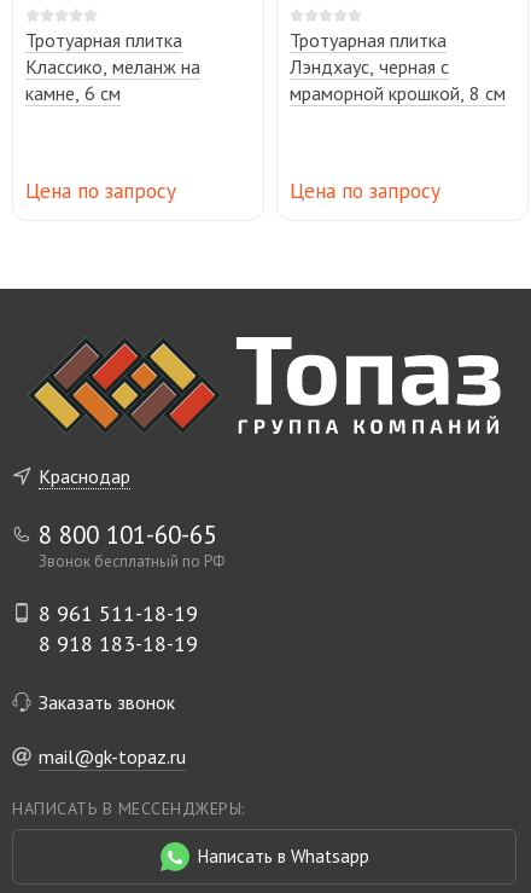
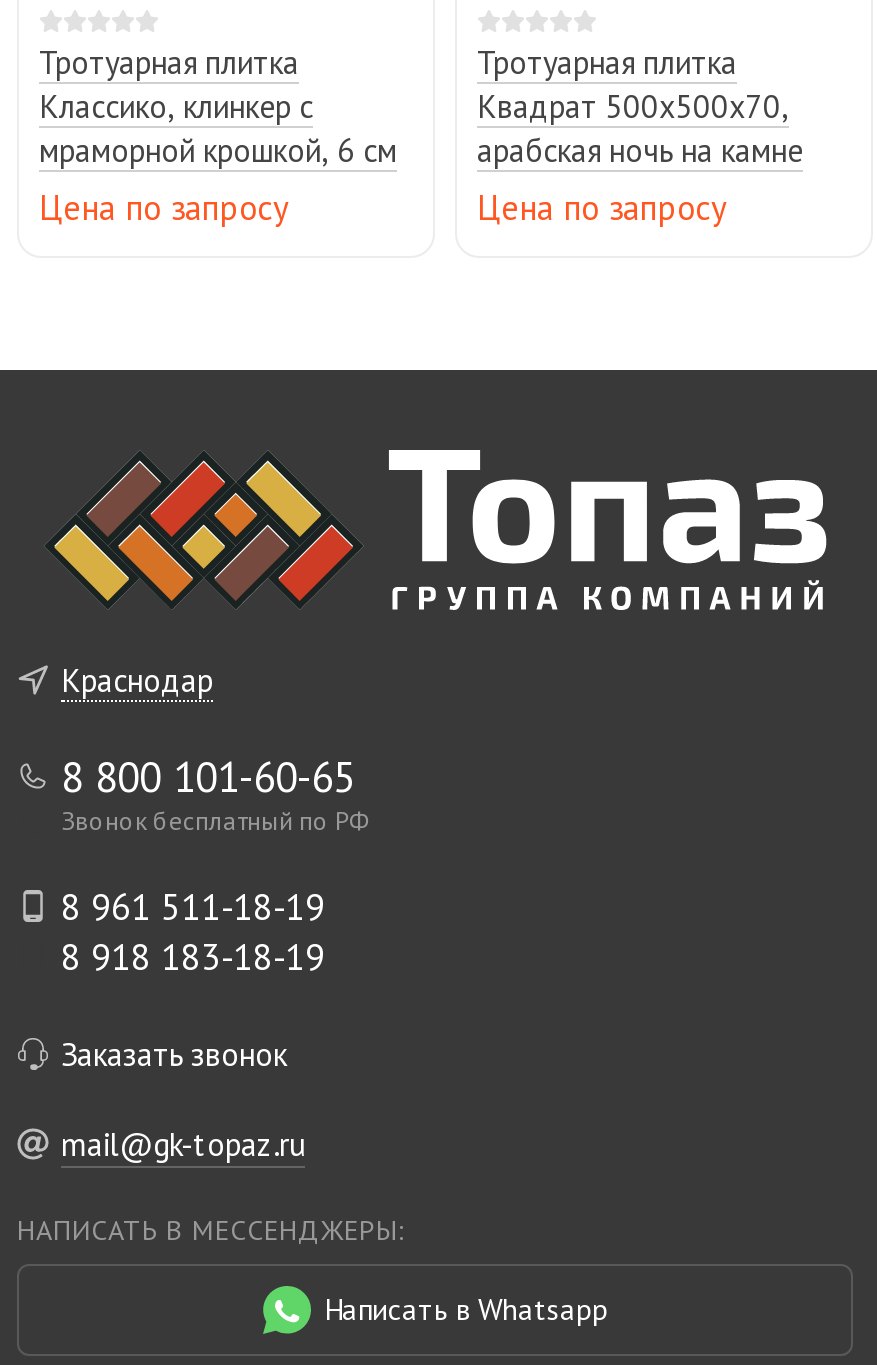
[25,55,200,105] Классико, меланж на | камне, 6 см -> [39,86,397,170] Классико, клинкер с | мраморной крошкой, 6 см
[290,55,506,105] Лэндхаус, черная с | мраморной крошкой, 8 см -> [477,86,803,170] Квадрат 500х500х70, | арабская ночь на камне

